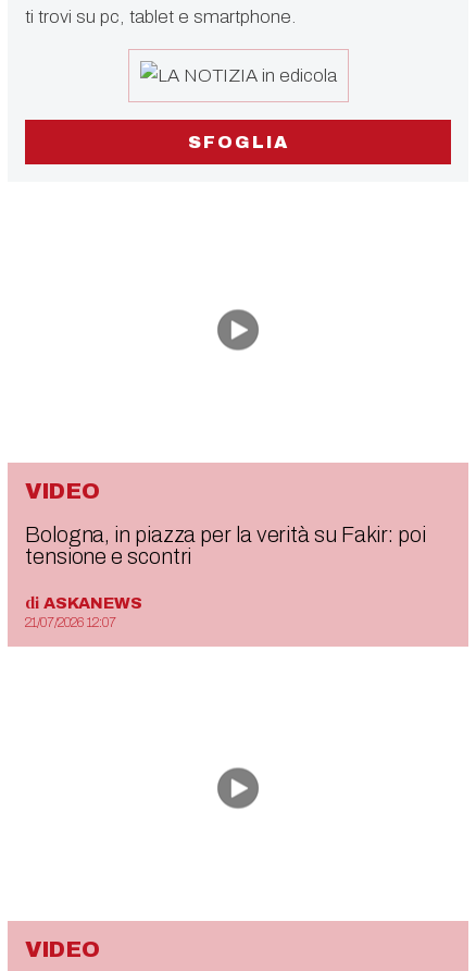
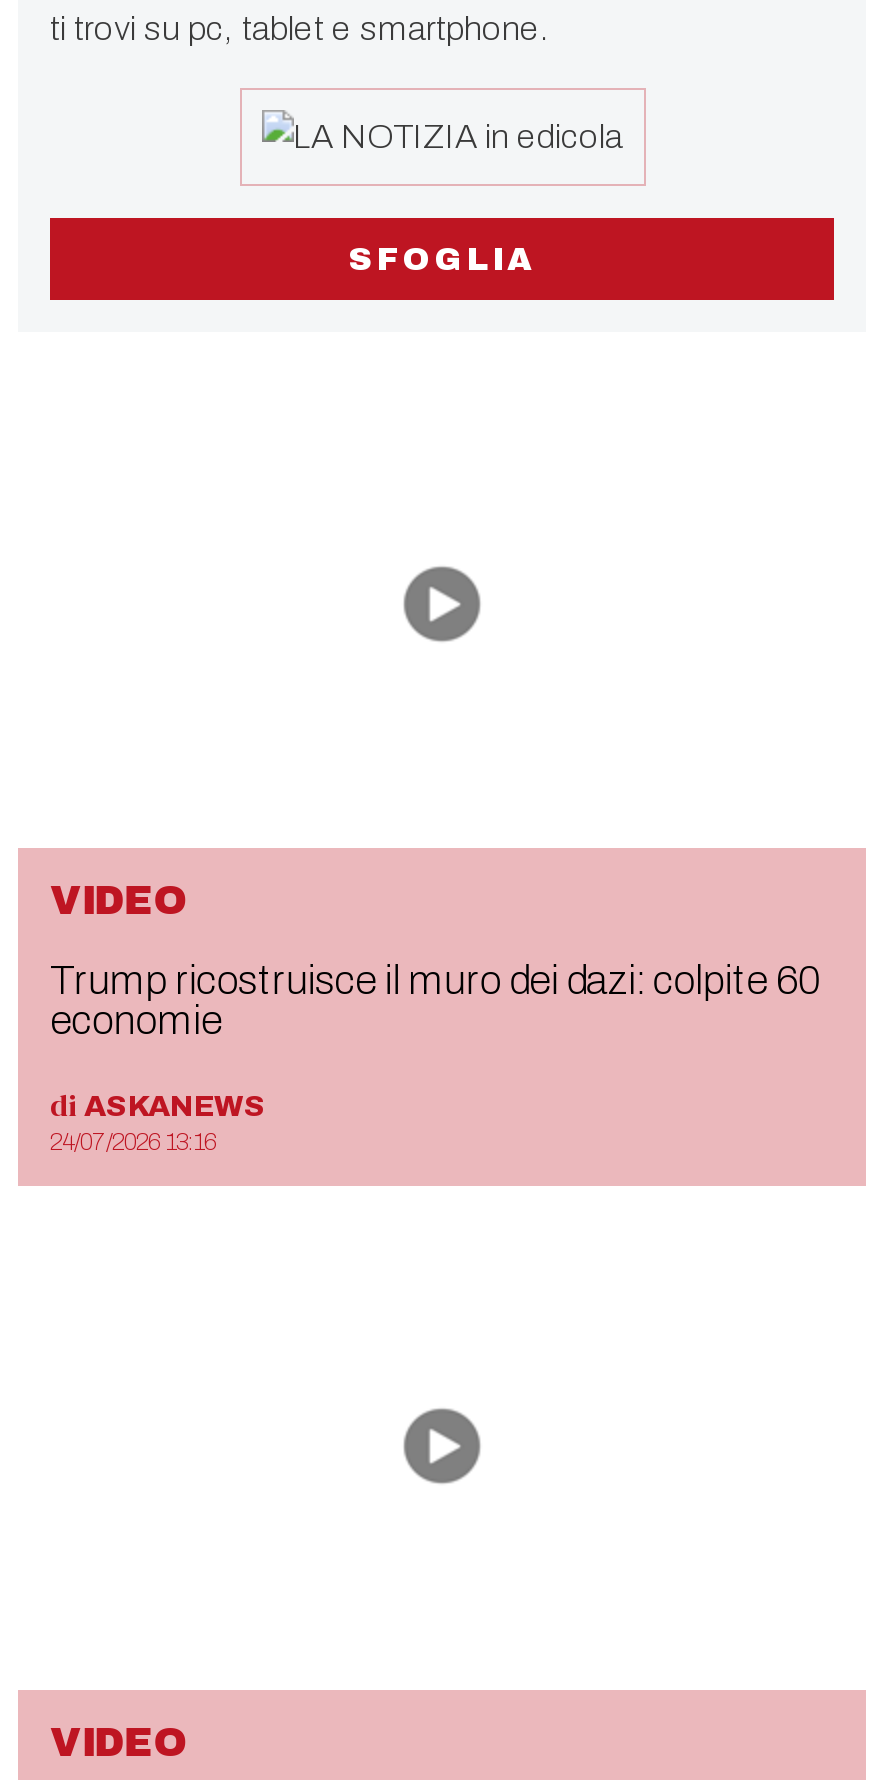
[25,522,426,568] Bologna, in piazza per la verità su Fakir: poi | tensione e scontri -> [50,958,820,1042] Trump ricostruisce il muro dei dazi: colpite 60 | economie
[25,615,116,630] 21/07/2026 12:07 -> [50,1128,216,1156] 24/07/2026 13:16

